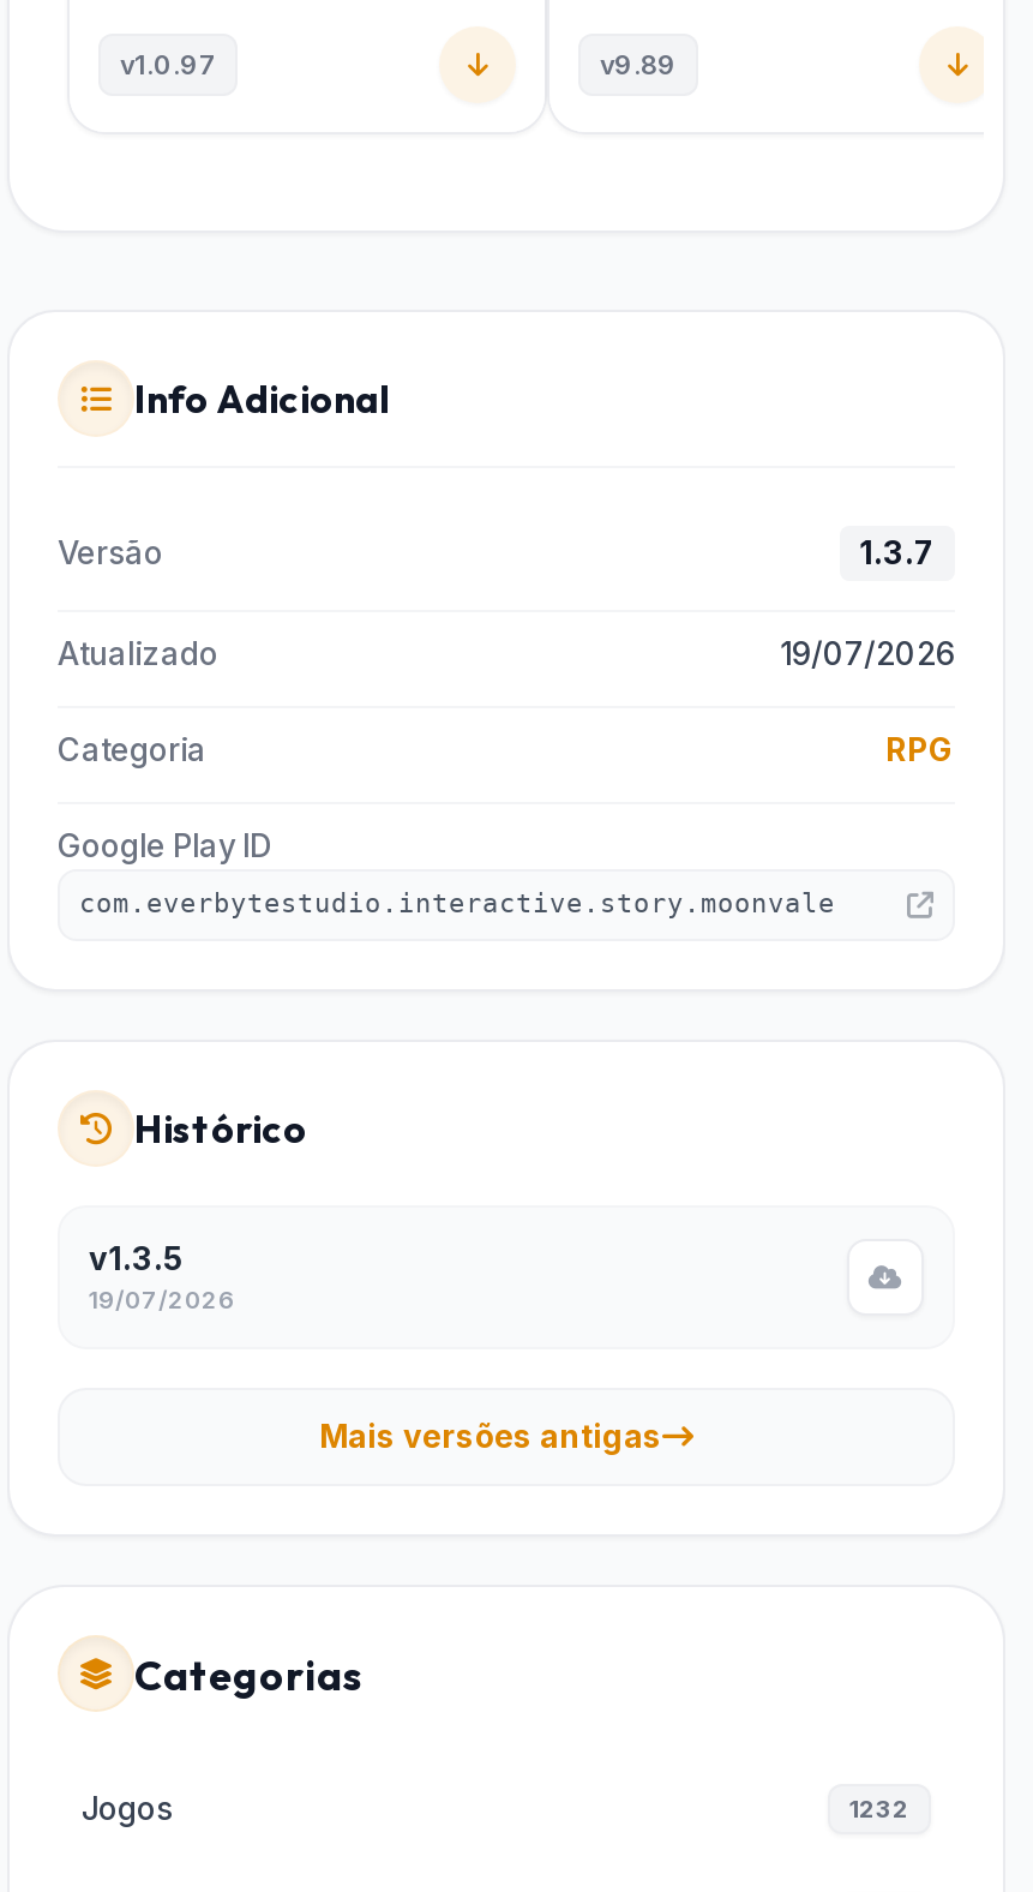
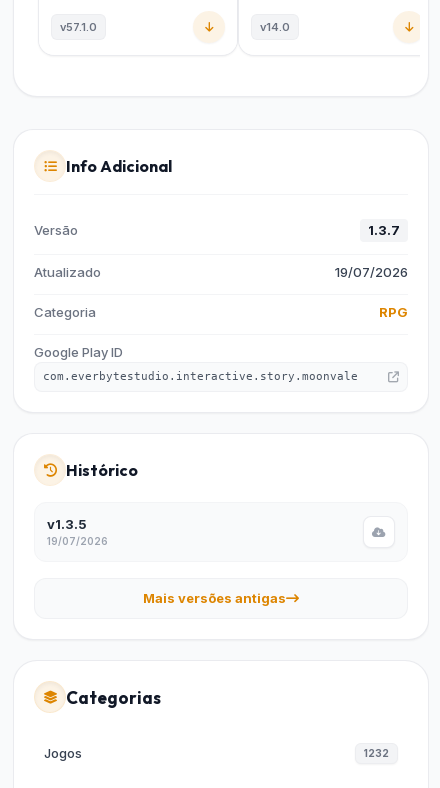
[120,48,216,82] v1.0.97 -> [60,20,97,34] v57.1.0
[600,48,677,82] v9.89 -> [260,20,290,34] v14.0

